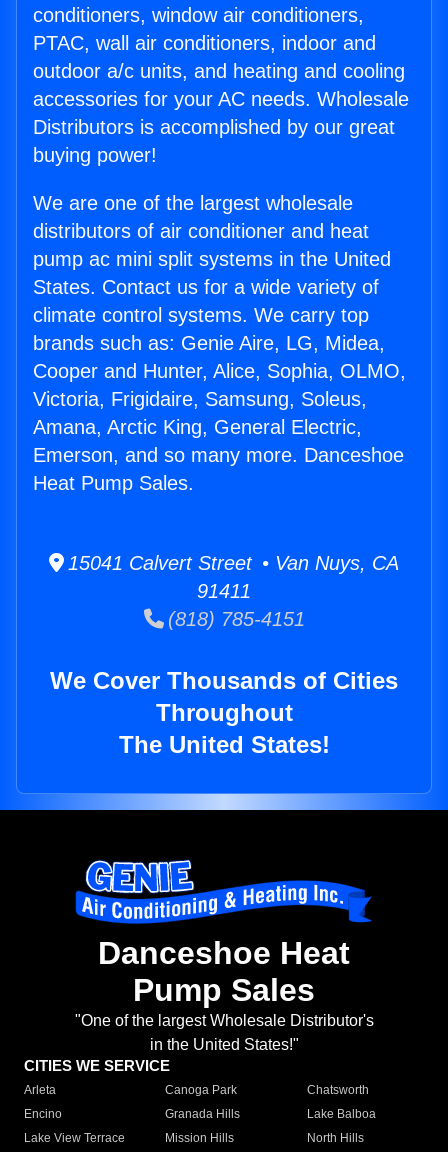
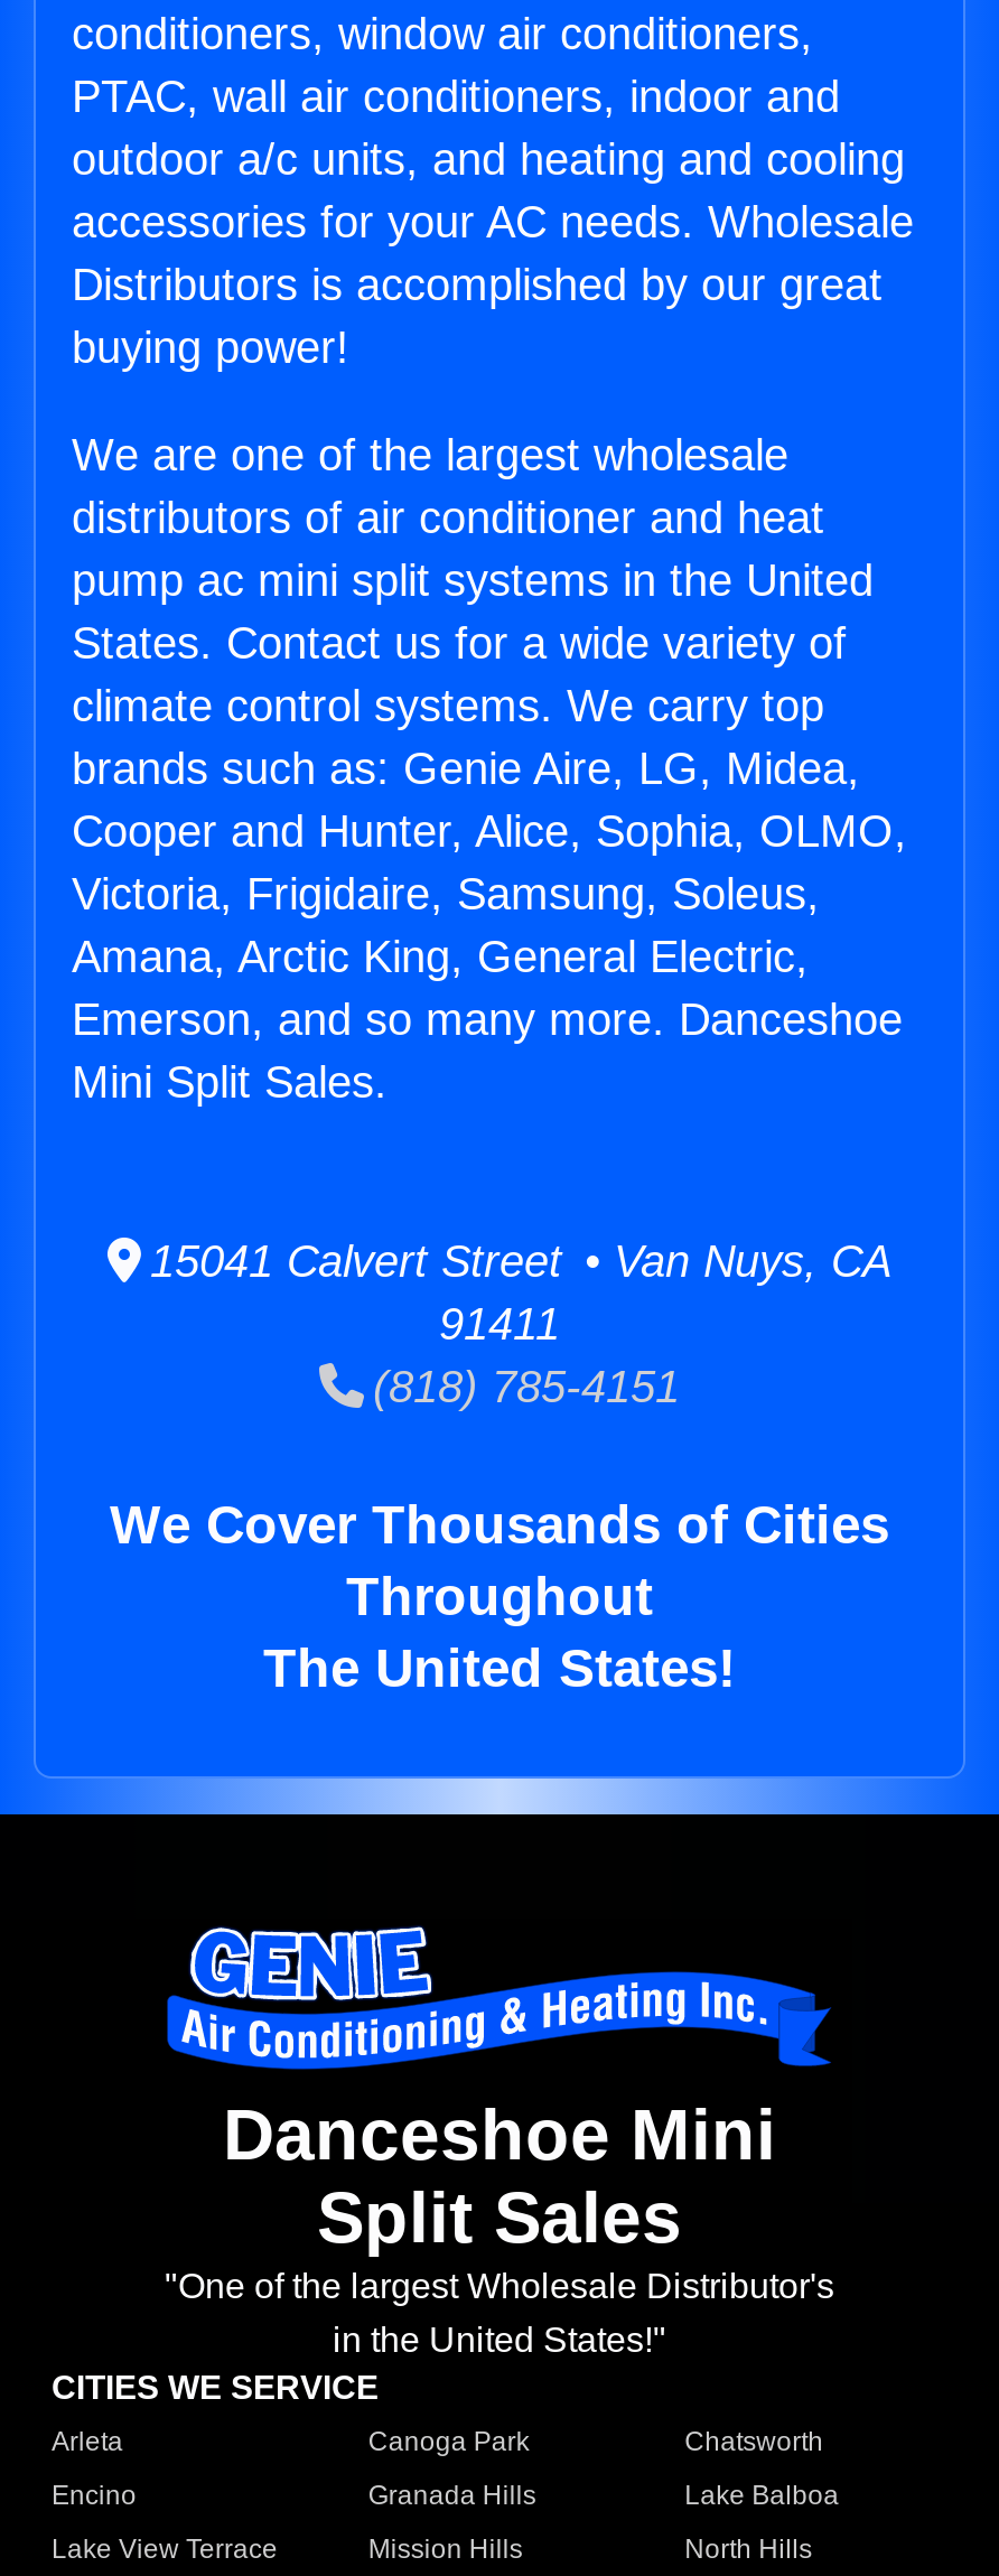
[33,472,194,494] Heat Pump Sales. -> [72,1058,388,1107] Mini Split Sales.
[98,935,350,971] Danceshoe Heat -> [223,2095,776,2176] Danceshoe Mini
[133,972,315,1008] Pump Sales -> [317,2178,682,2259] Split Sales

